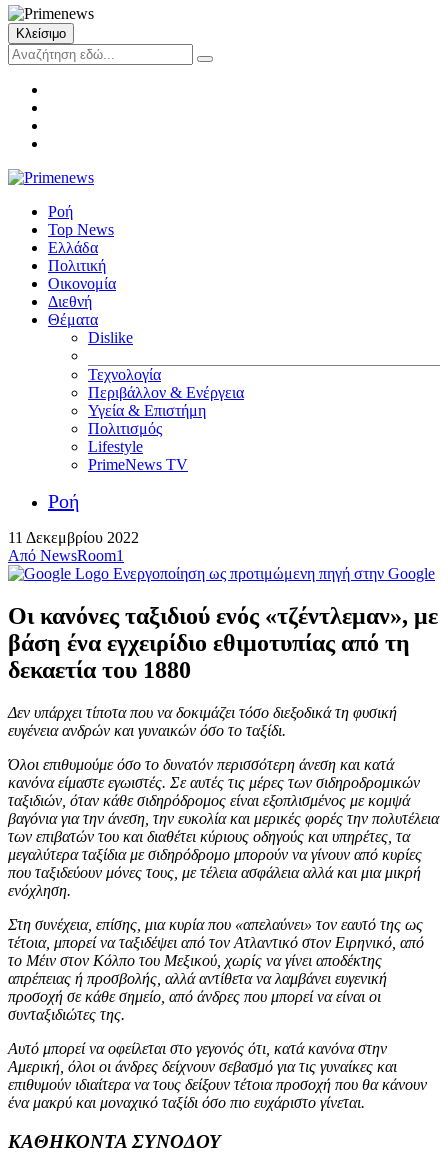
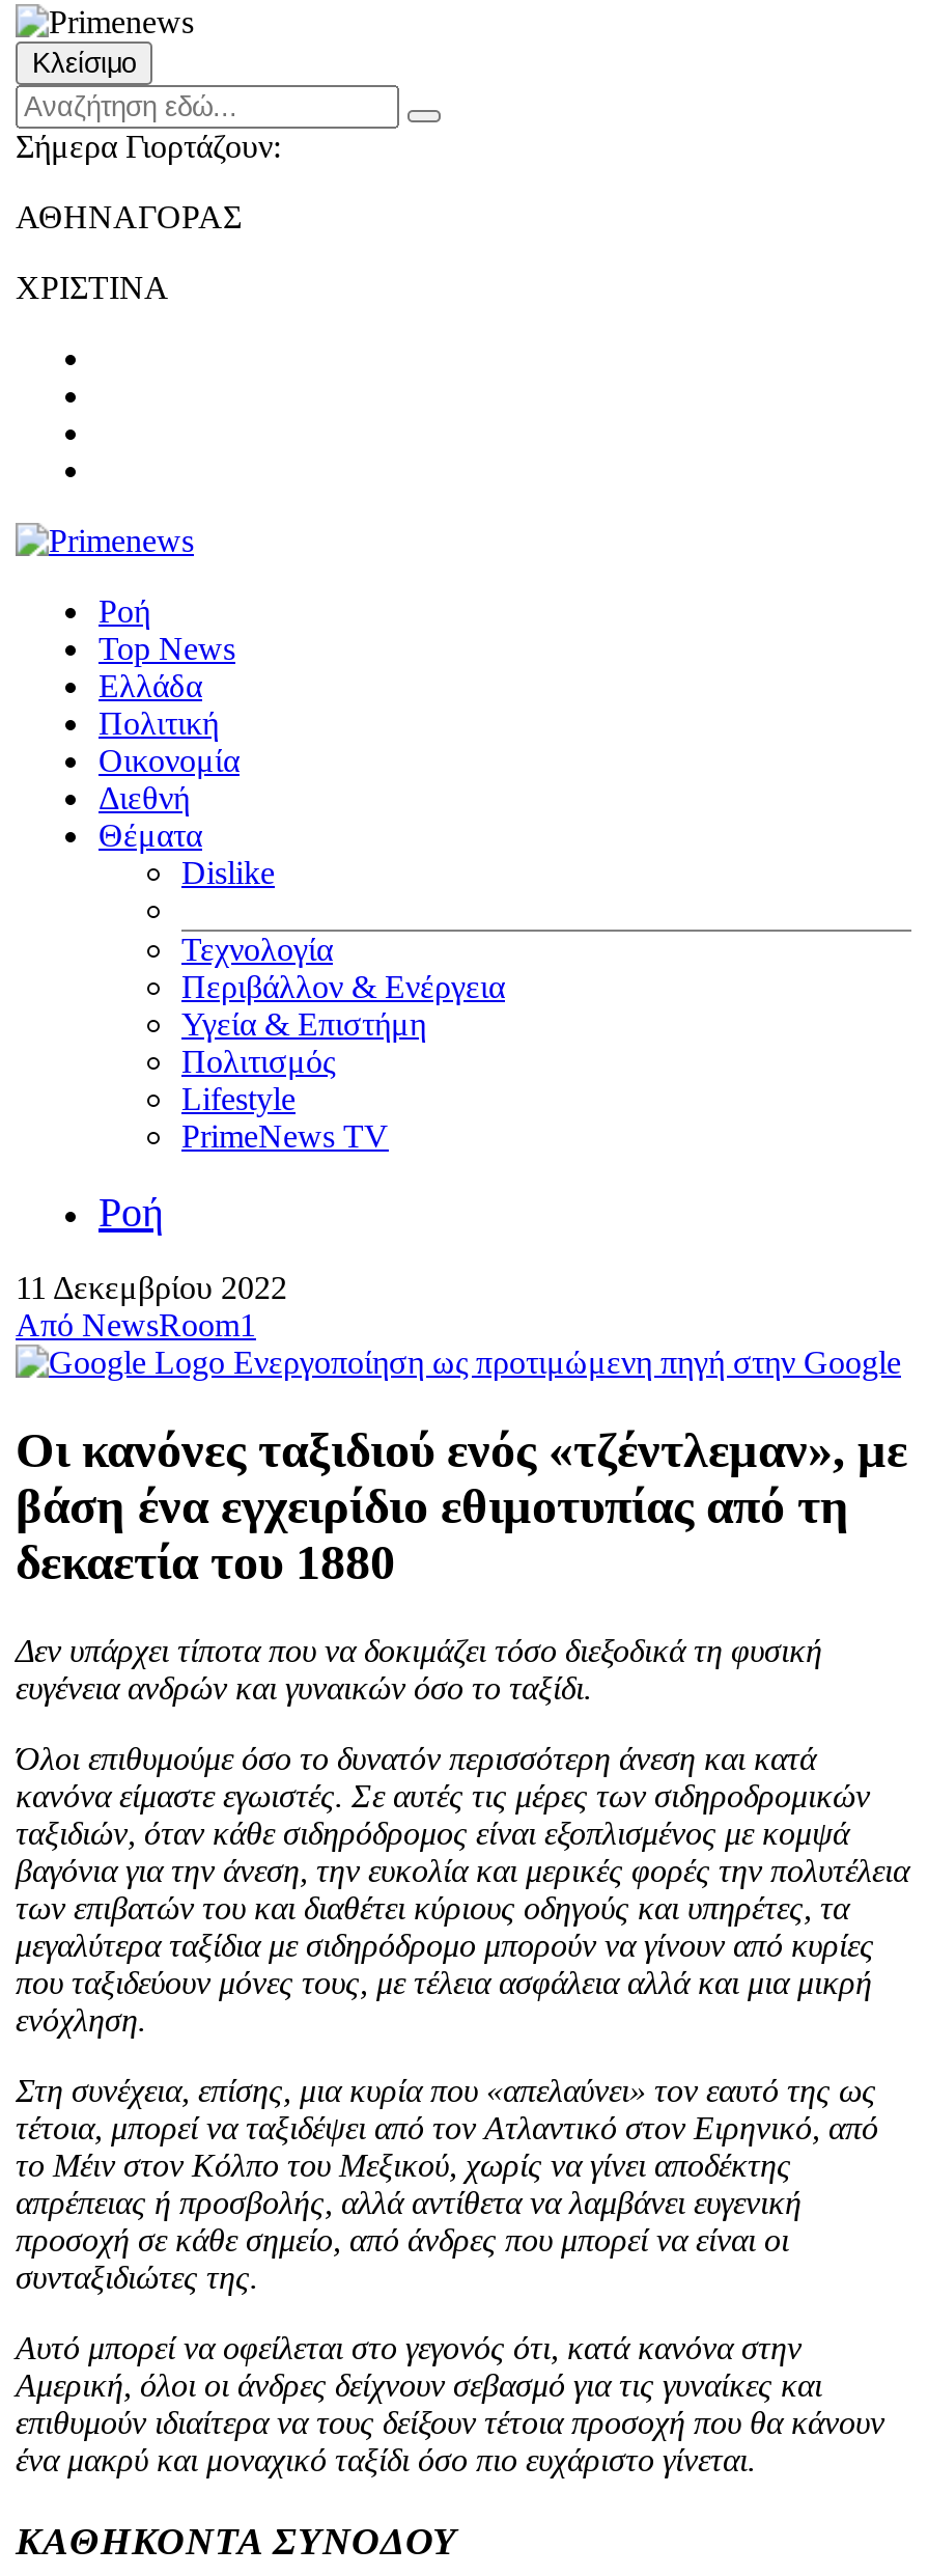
none -> [16,129,281,305] Σήμερα Γιορτάζουν: | ΑΘΗΝΑΓΟΡΑΣ | ΧΡΙΣΤΙΝΑ

